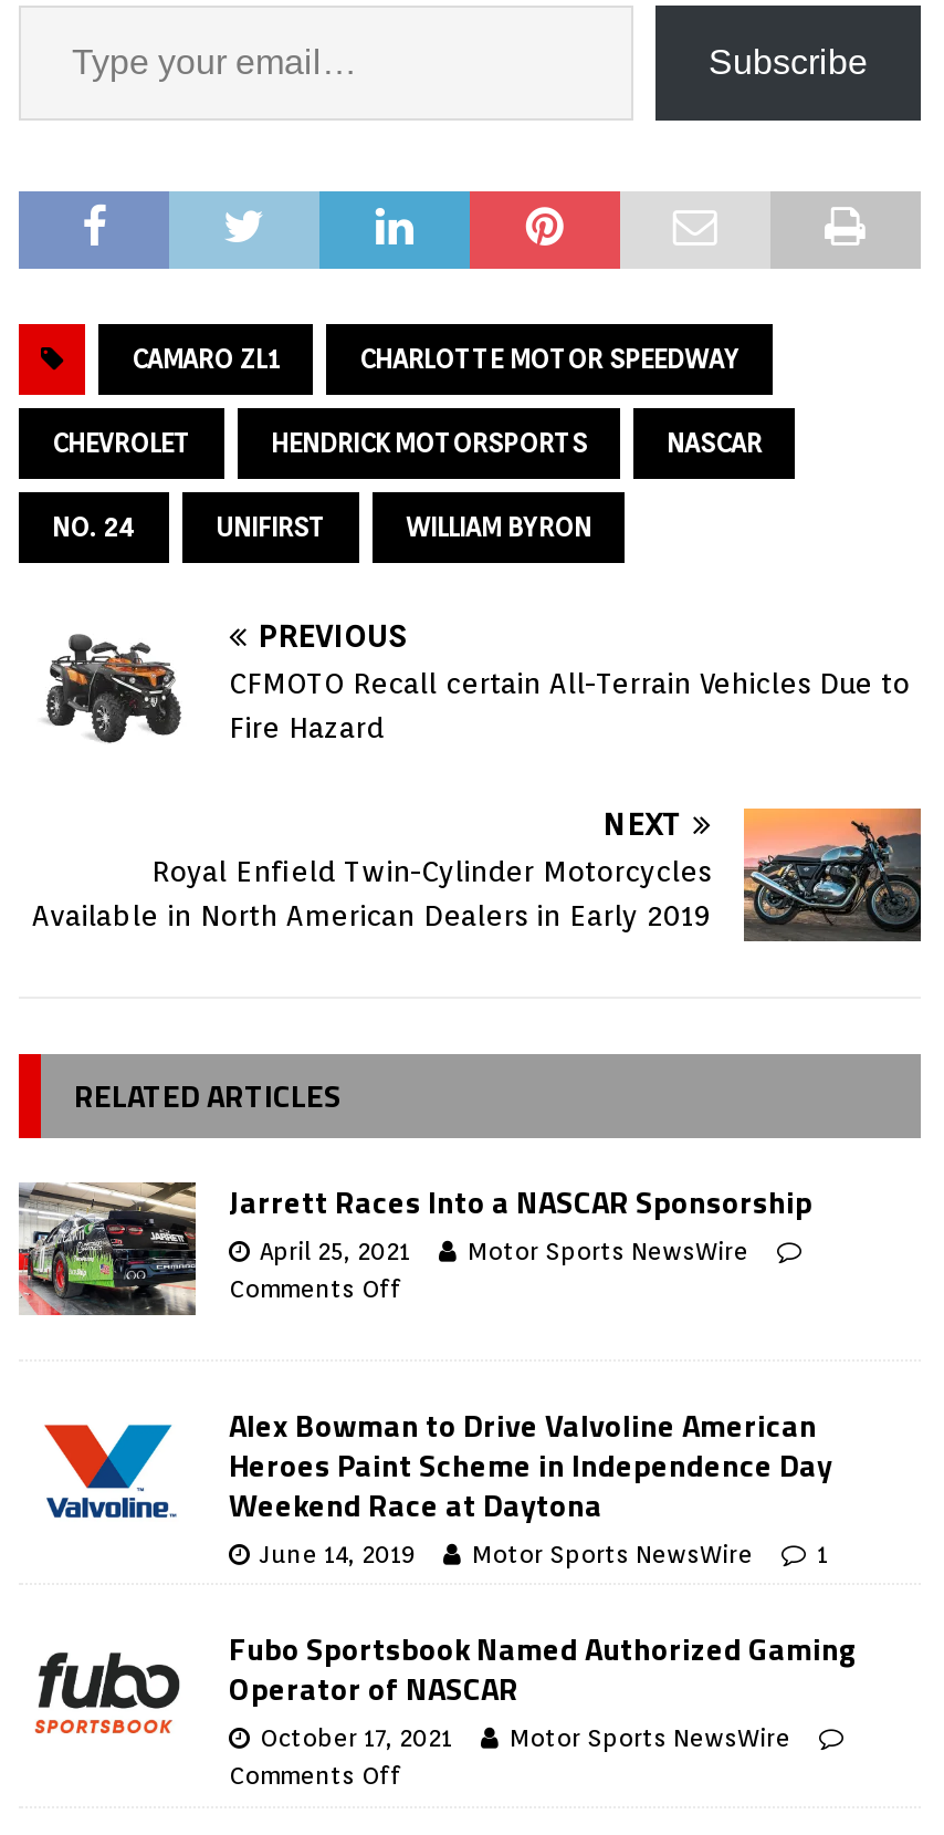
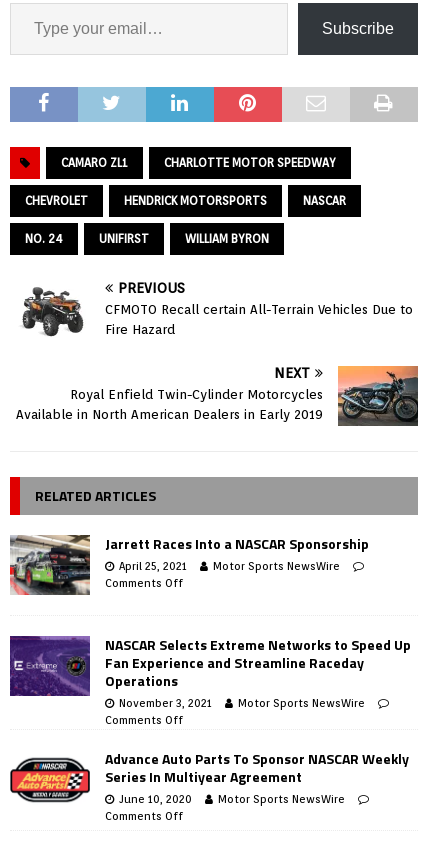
[19,1401,832,1569] [image] | Alex Bowman to Drive Valvoline American | Heroes Paint Scheme in Independence Day | Weekend Race at Daytona | June 14, 2019 -> [9,634,411,710] [image] | NASCAR Selects Extreme Networks to Speed Up | Fan Experience and Streamline Raceday | Operations | November 3, 2021
[817,1538,828,1569] 1 -> [105,713,183,727] Comments Off
[19,1624,857,1752] [image] | Fubo Sportsbook Named Authorized Gaming | Operator of NASCAR | October 17, 2021 -> [9,748,409,806] [image] | Advance Auto Parts To Sponsor NASCAR Weekly | Series In Multiyear Agreement | June 10, 2020

